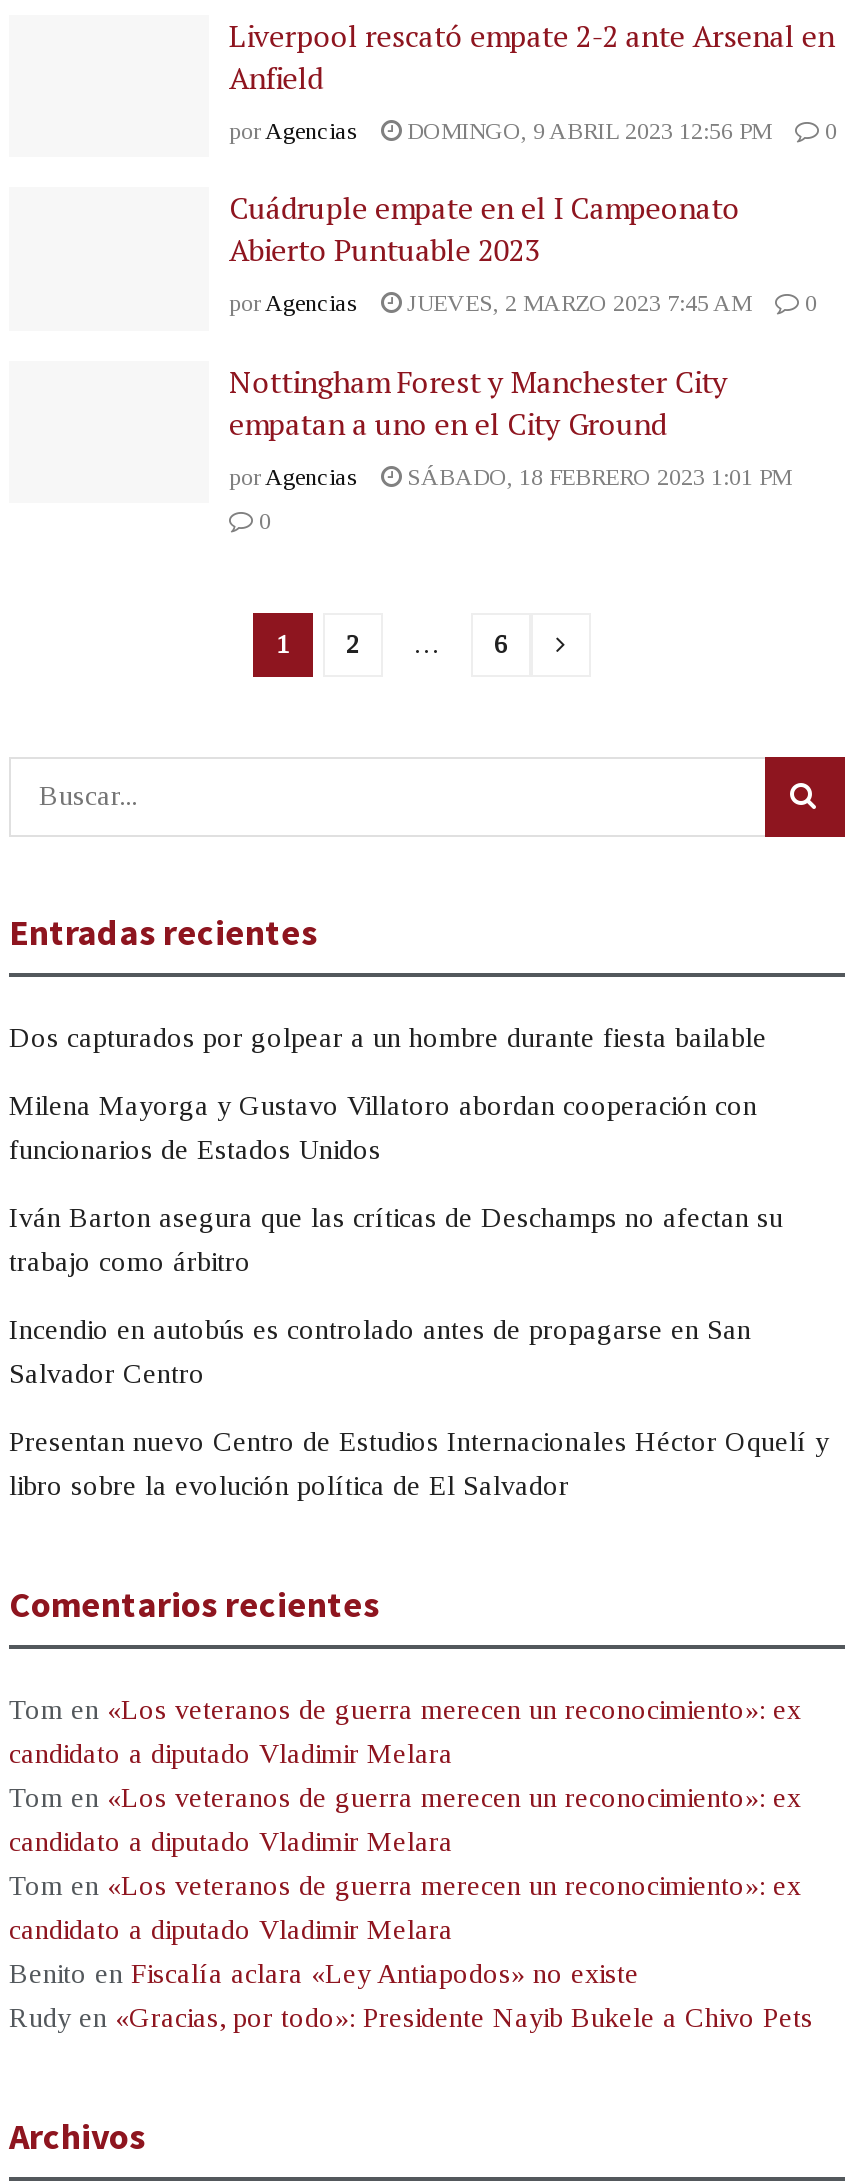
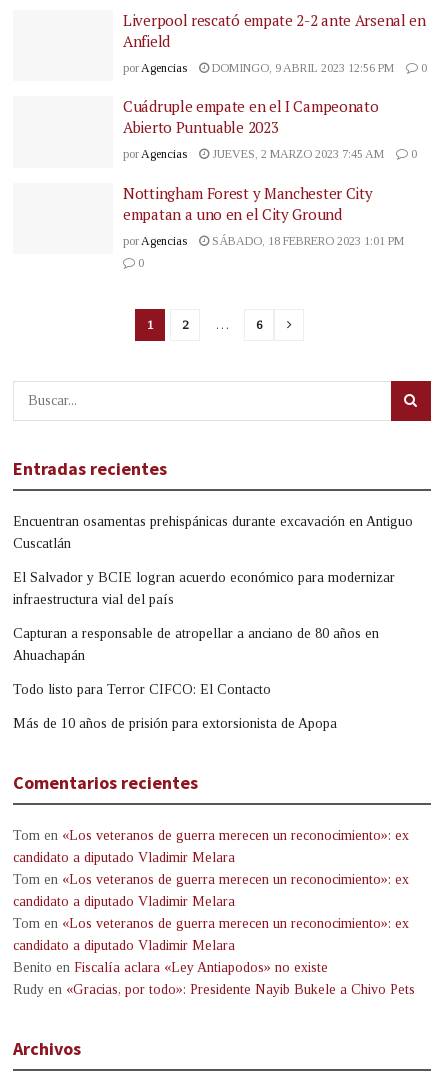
[9,1022,829,1500] Dos capturados por golpear a un hombre durante fiesta bailable | Milena Mayorga y Gustavo Villatoro abordan cooperación con | funcionarios de Estados Unidos | Iván Barton asegura que las críticas de Deschamps no afectan su | trabajo como árbitro | Incendio en autobús es controlado antes de propagarse en San | Salvador Centro | Presentan nuevo Centro de Estudios Internacionales Héctor Oquelí y | libro sobre la evolución política de El Salvador -> [13,514,413,731] Encuentran osamentas prehispánicas durante excavación en Antiguo | Cuscatlán | El Salvador y BCIE logran acuerdo económico para modernizar | infraestructura vial del país | Capturan a responsable de atropellar a anciano de 80 años en | Ahuachapán | Todo listo para Terror CIFCO: El Contacto | Más de 10 años de prisión para extorsionista de Apopa

